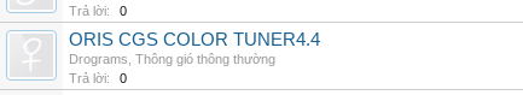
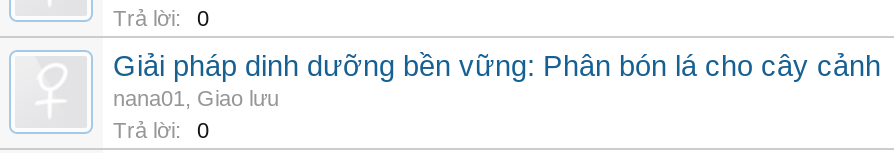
[69,30,320,66] ORIS CGS COLOR TUNER4.4 | Drograms, Thông gió thông thường -> [113,50,881,110] Giải pháp dinh dưỡng bền vững: Phân bón lá cho cây cảnh | nana01, Giao lưu

